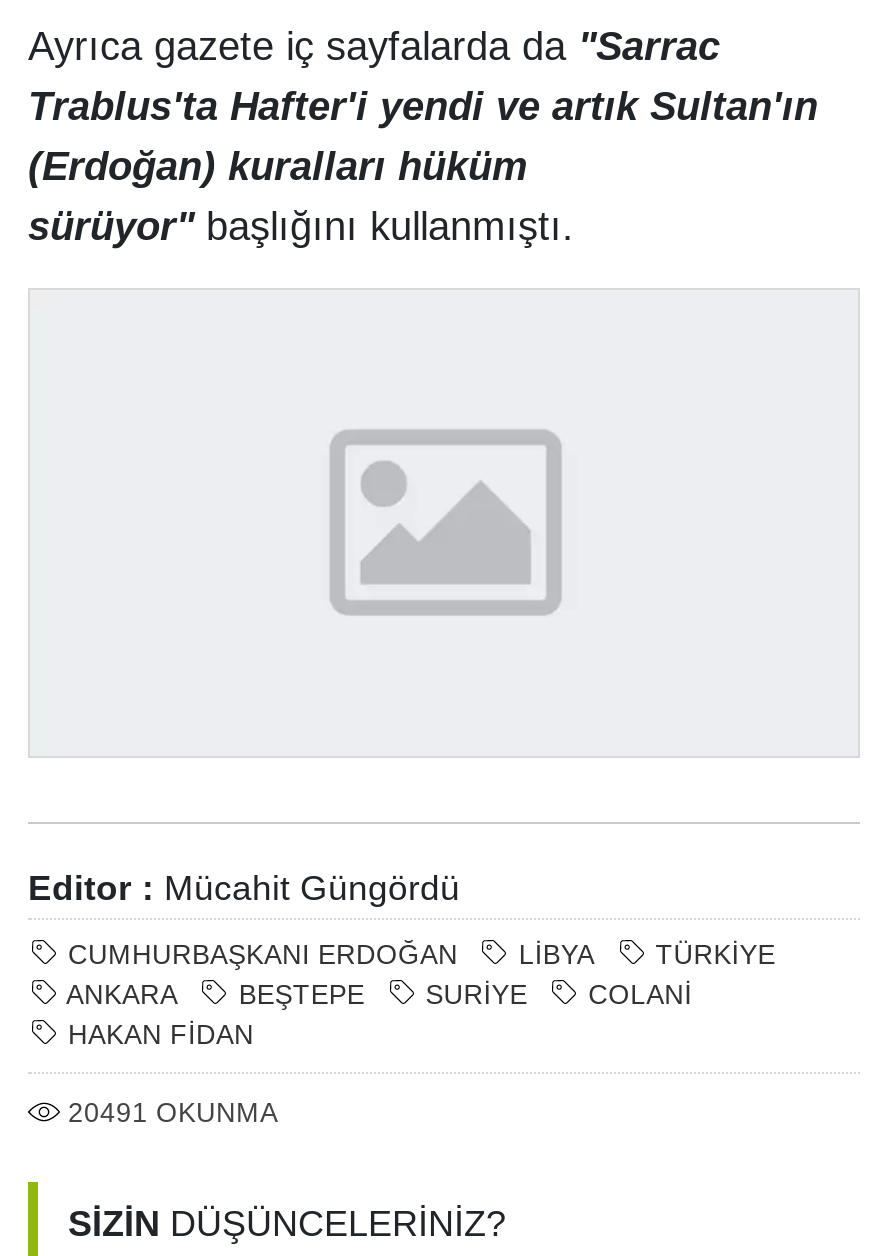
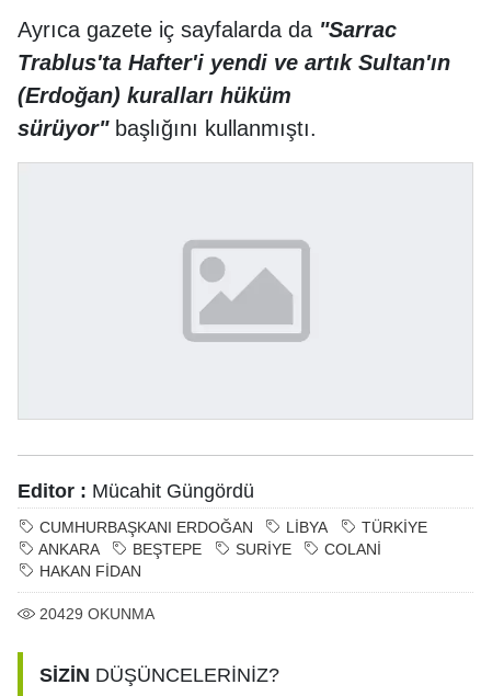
[68,1098,278,1128] 20491 OKUNMA -> [39,606,154,622] 20429 OKUNMA

